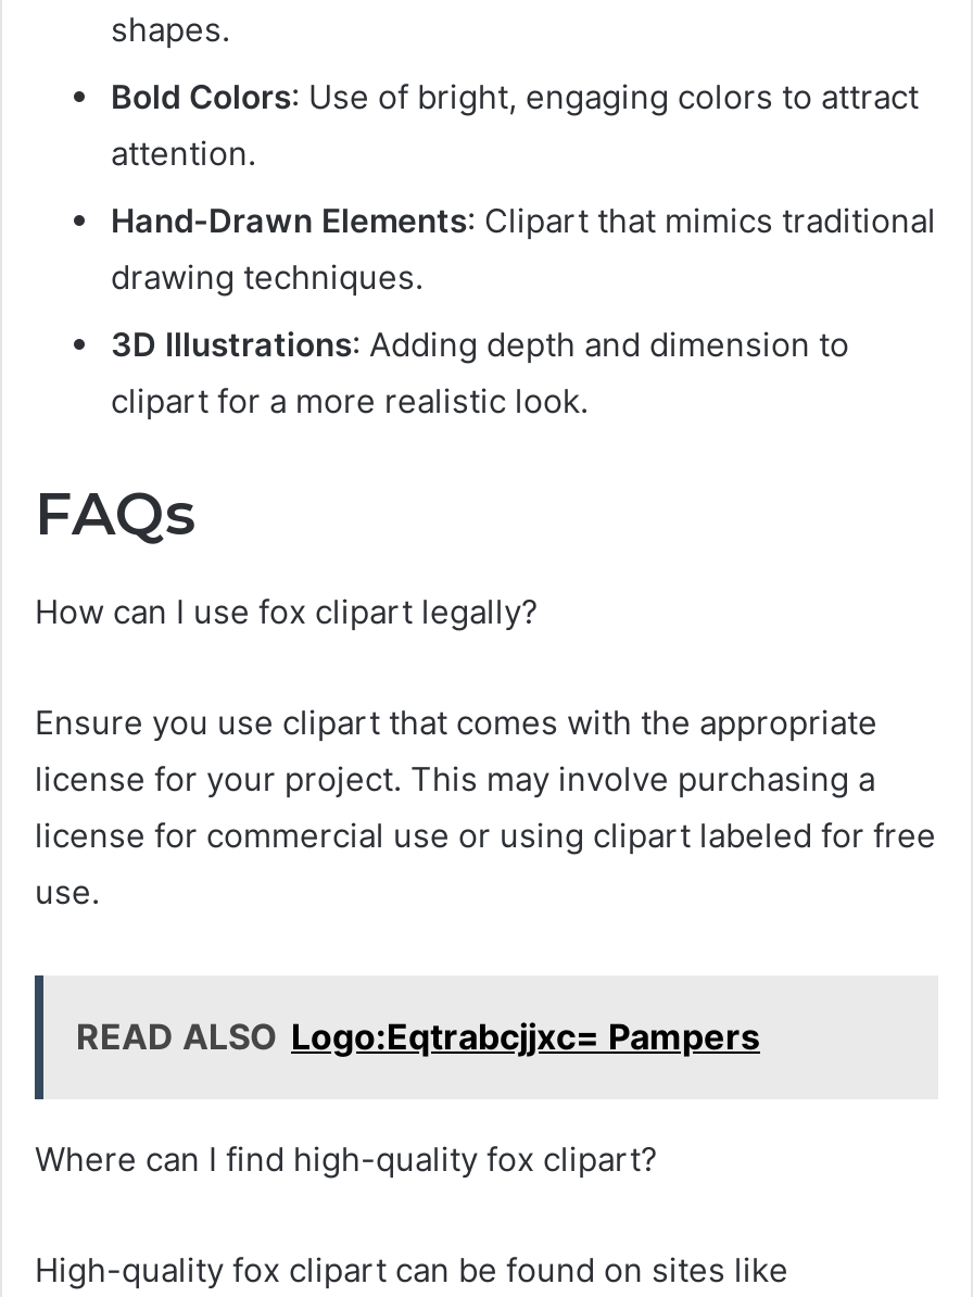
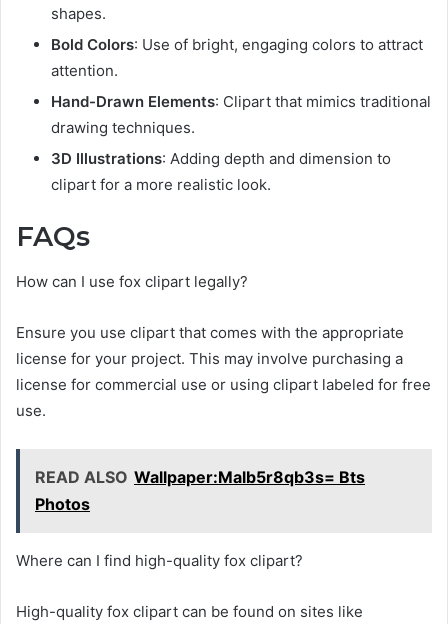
[76,1014,760,1057] READ ALSO Logo:Eqtrabcjjxc= Pampers -> [35,467,365,514] READ ALSO Wallpaper:Malb5r8qb3s= Bts | Photos

